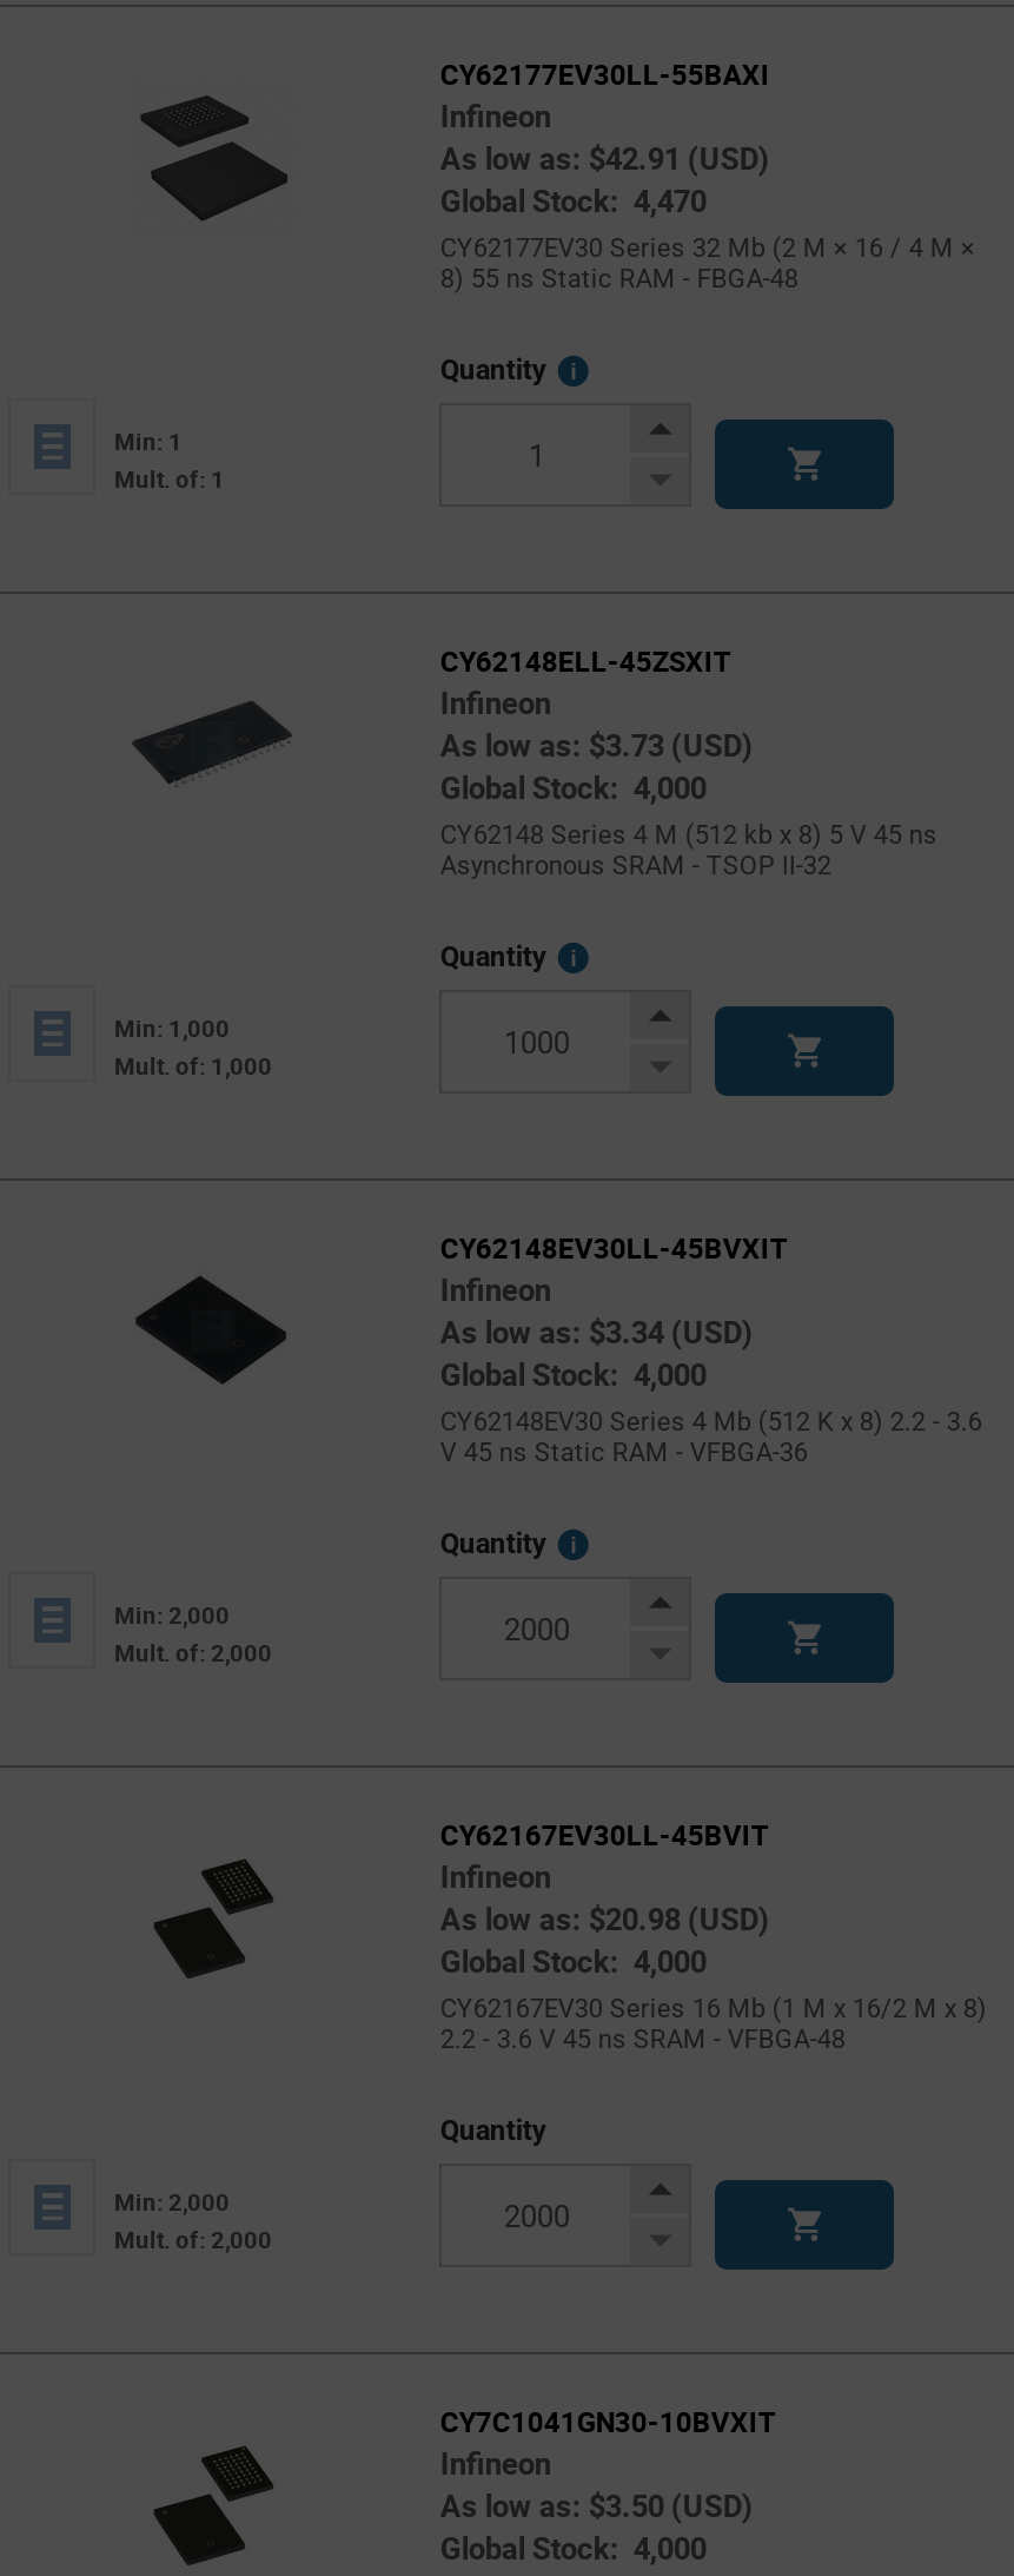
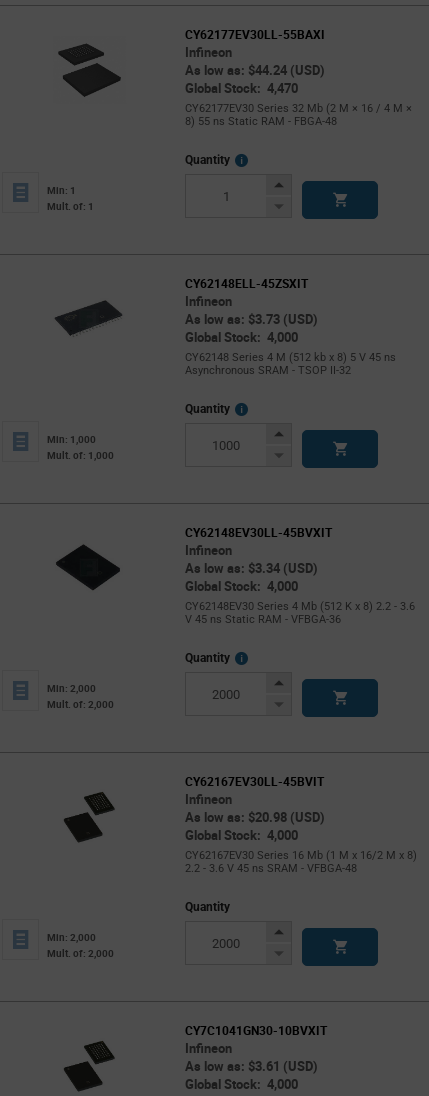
[440,137,770,179] As low as: $42.91 (USD) -> [185,61,325,79] As low as: $44.24 (USD)
[440,2484,753,2527] As low as: $3.50 (USD) -> [185,1057,318,1075] As low as: $3.61 (USD)

